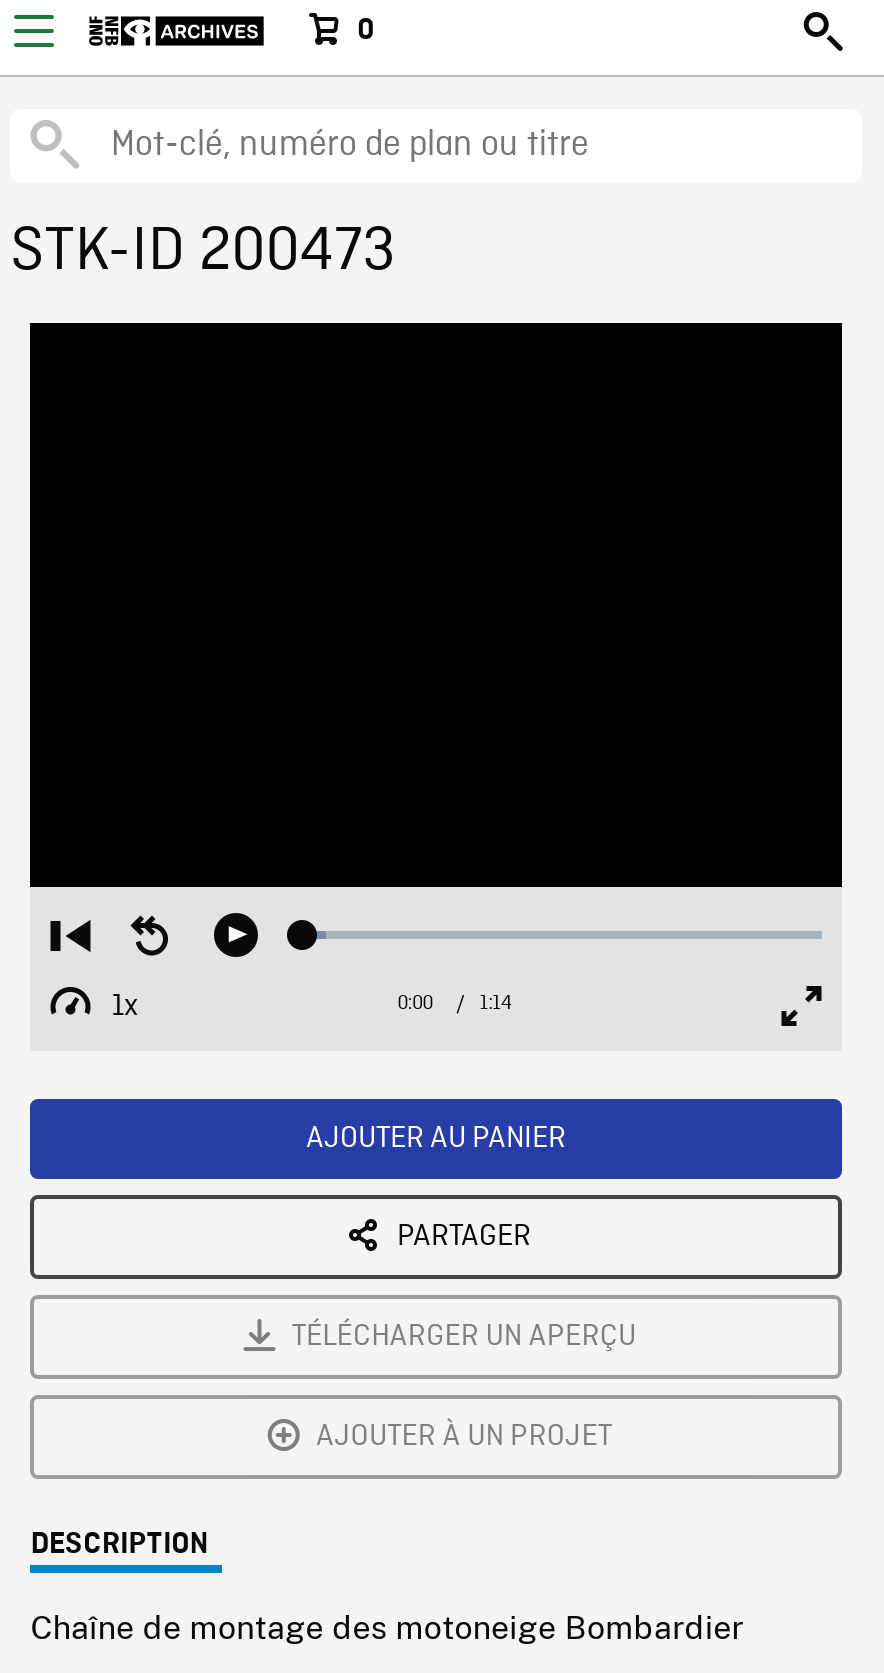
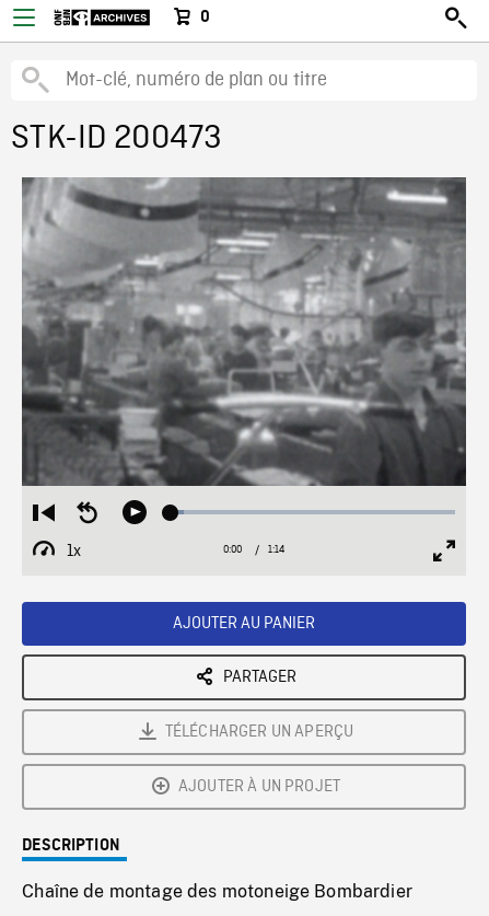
none -> [21,176,467,487] [image]

